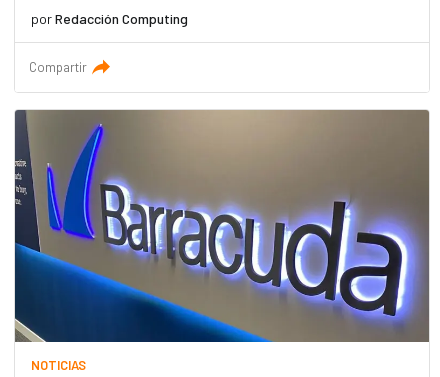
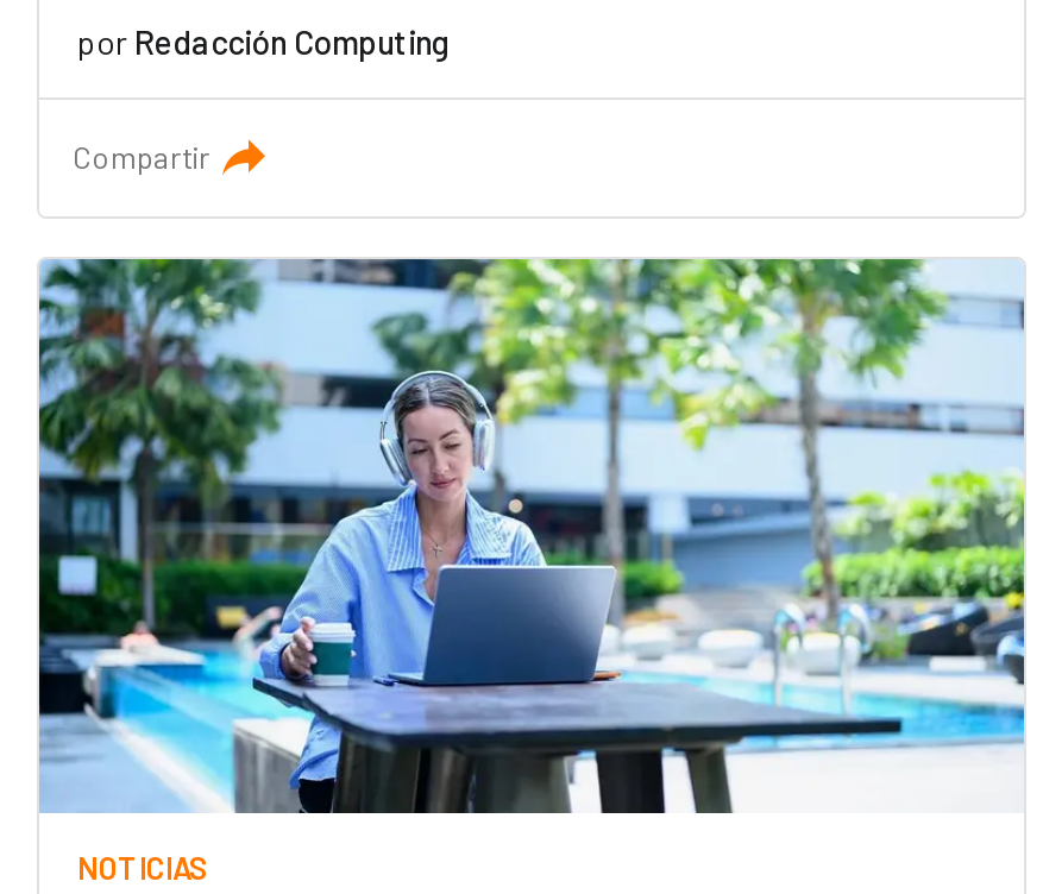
[14,109,430,343] [image] -> [37,257,1026,816] [image]

